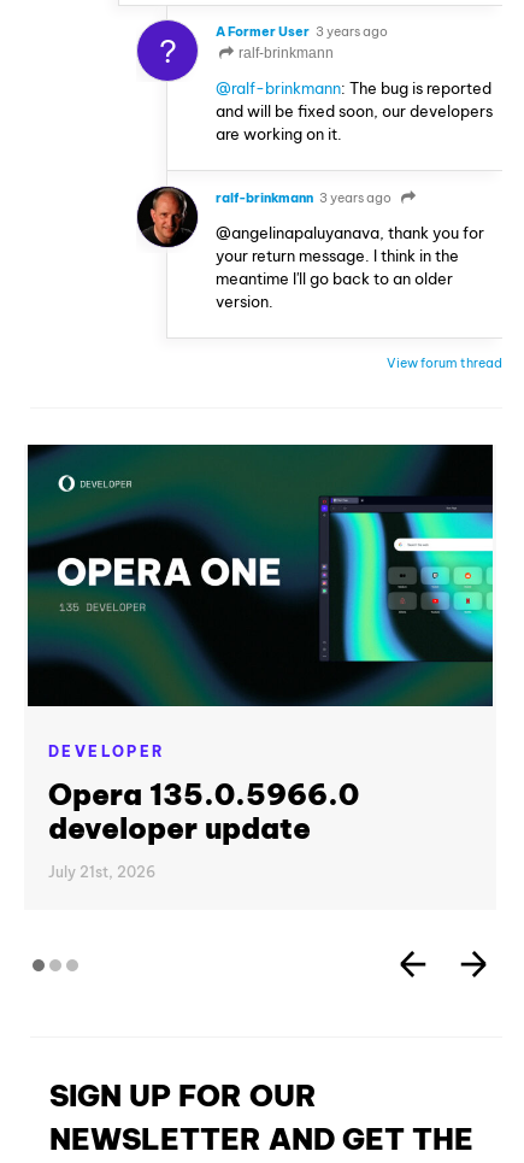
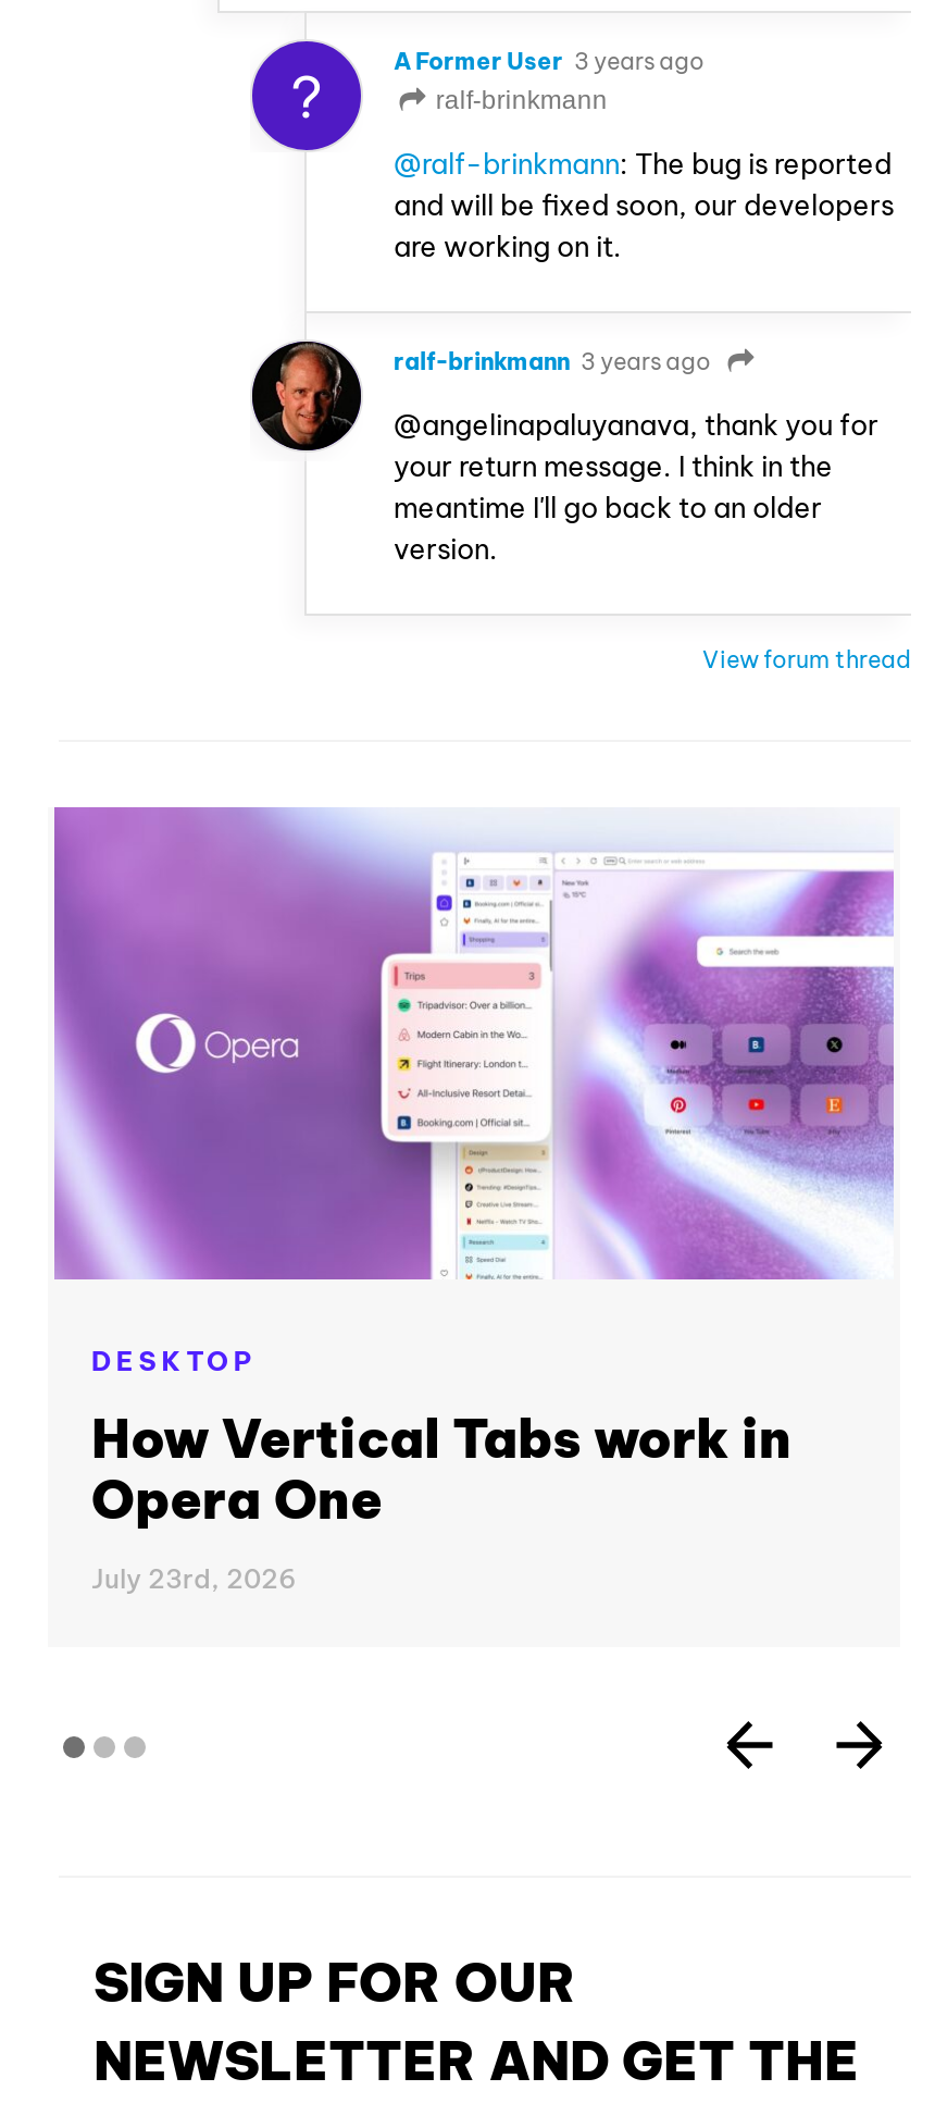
[27,444,494,846] [image] | DEVELOPER | Opera 135.0.5966.0 | developer update -> [52,805,896,1532] [image] | DESKTOP | How Vertical Tabs work in | Opera One
[48,863,155,881] July 21st, 2026 -> [91,1563,296,1596] July 23rd, 2026

